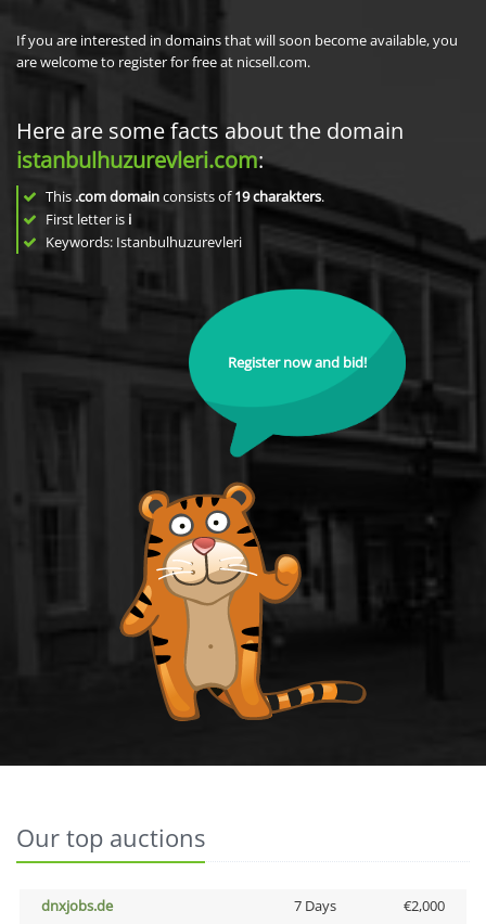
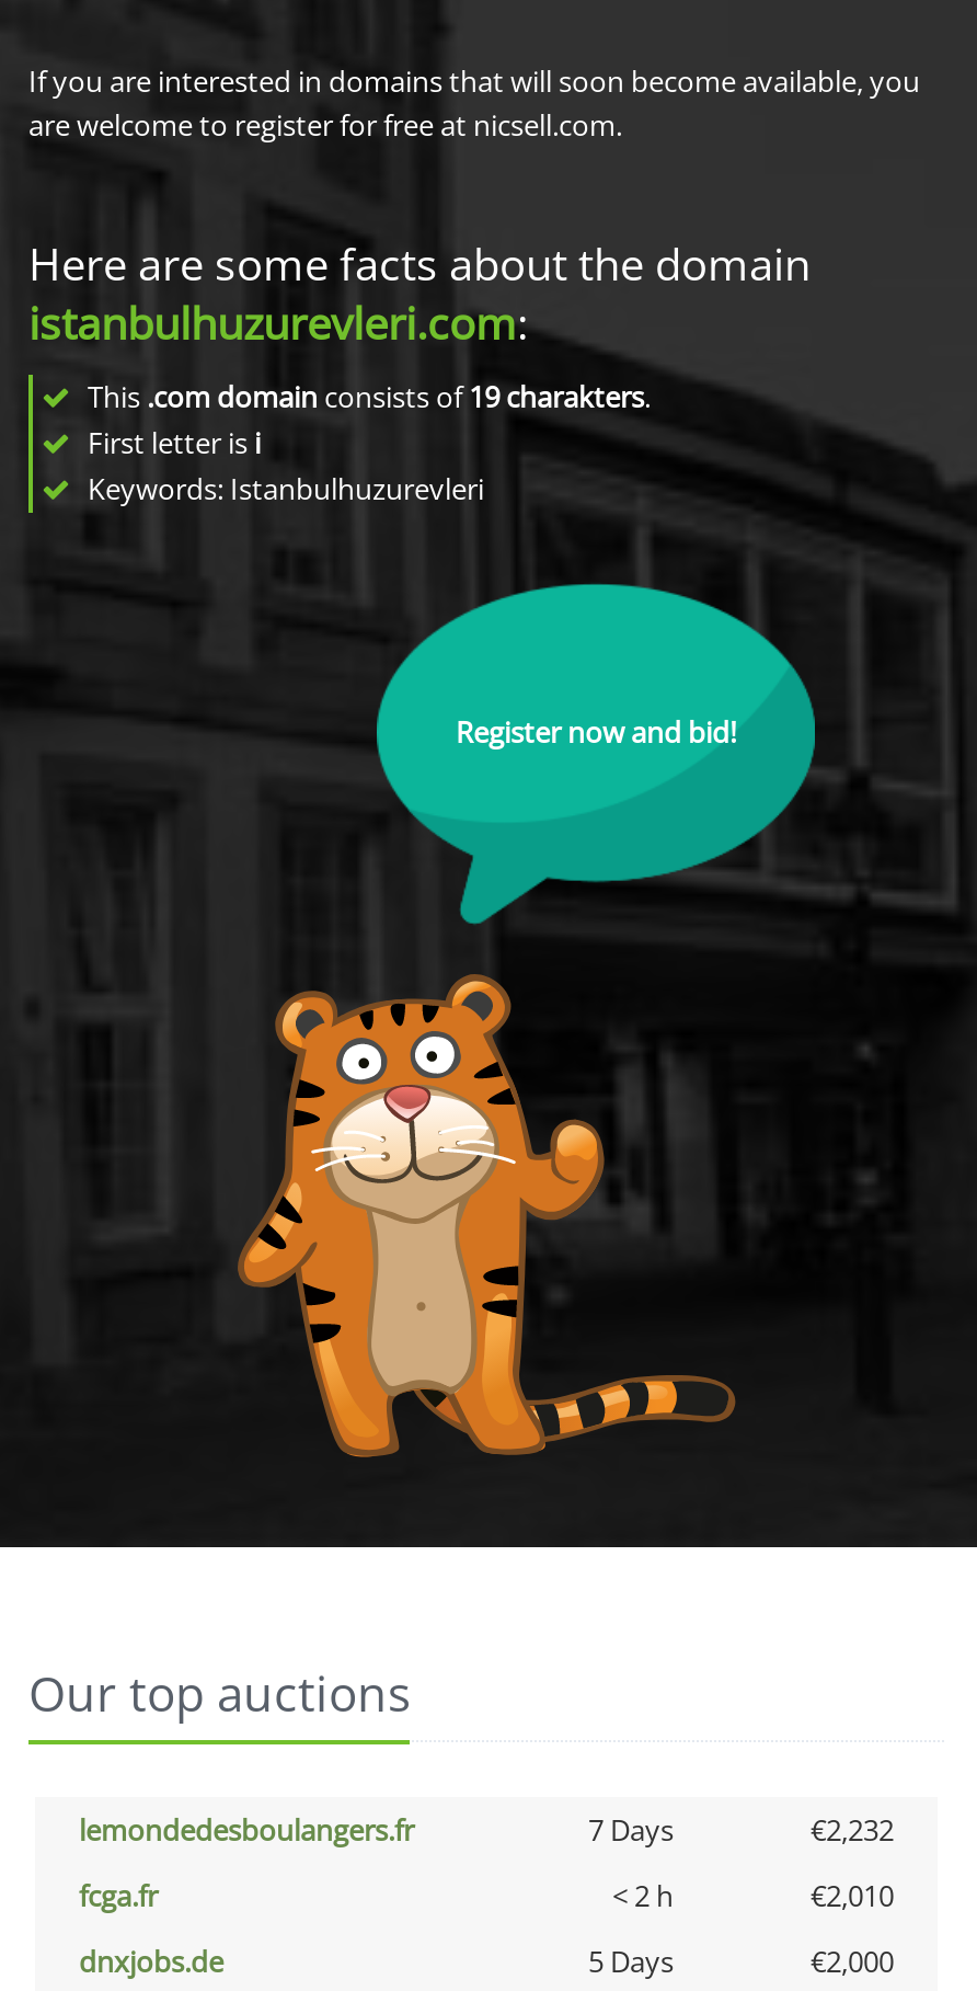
none -> [79,1810,894,1915] lemondedesboulangers.fr | 7 Days | €2,232 | fcga.fr | < 2 h | €2,010
[293,896,336,915] 7 Days -> [588,1942,674,1981] 5 Days

